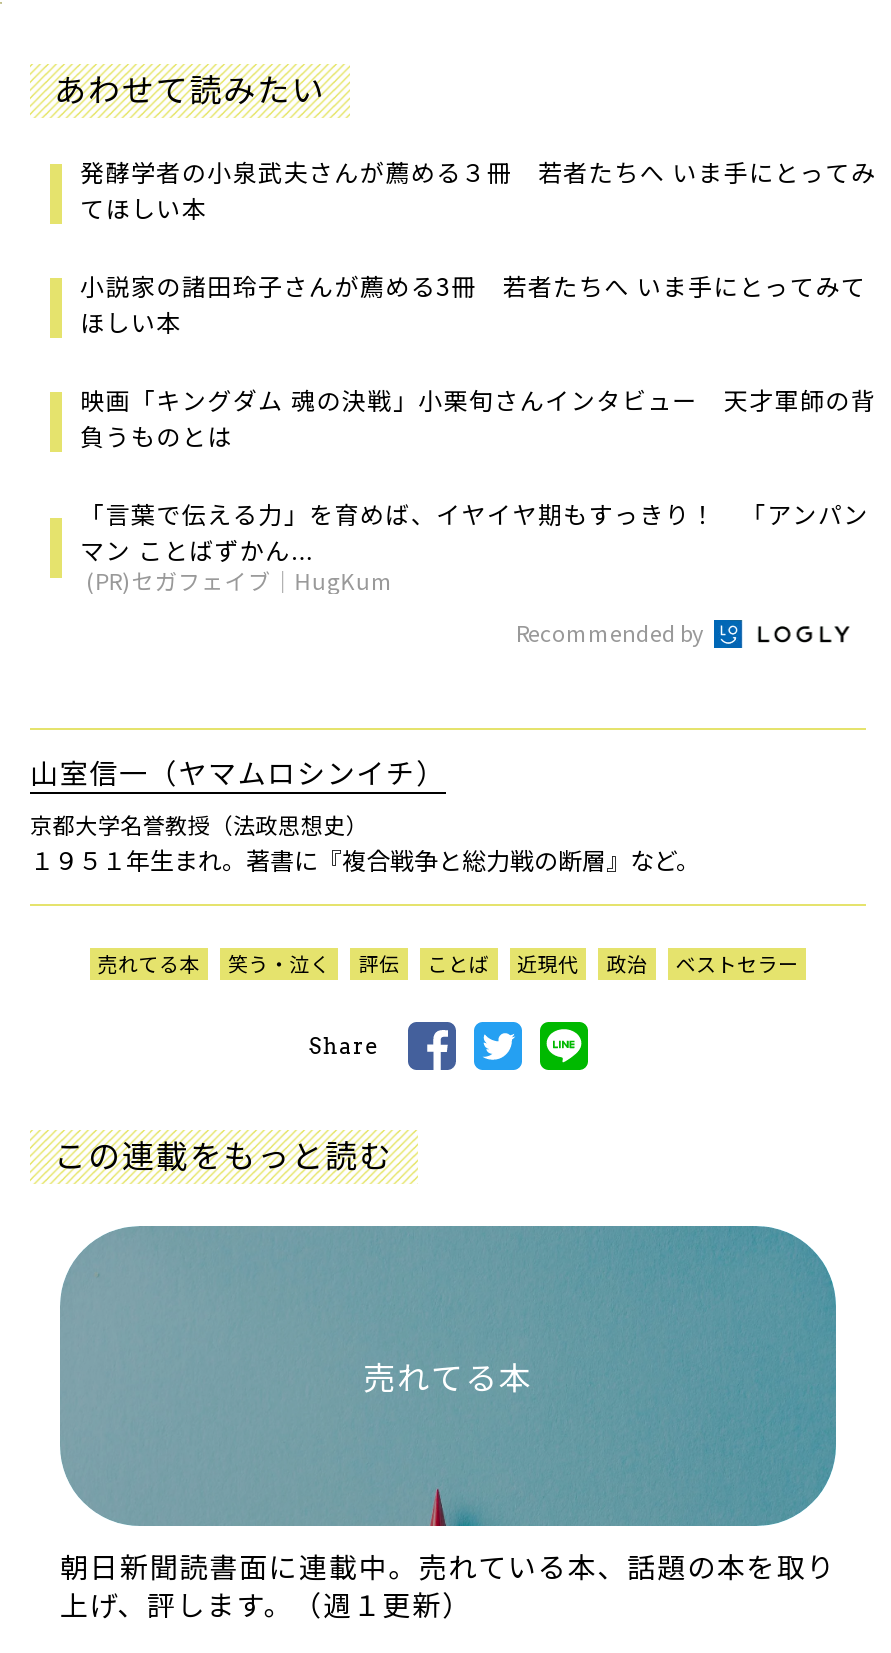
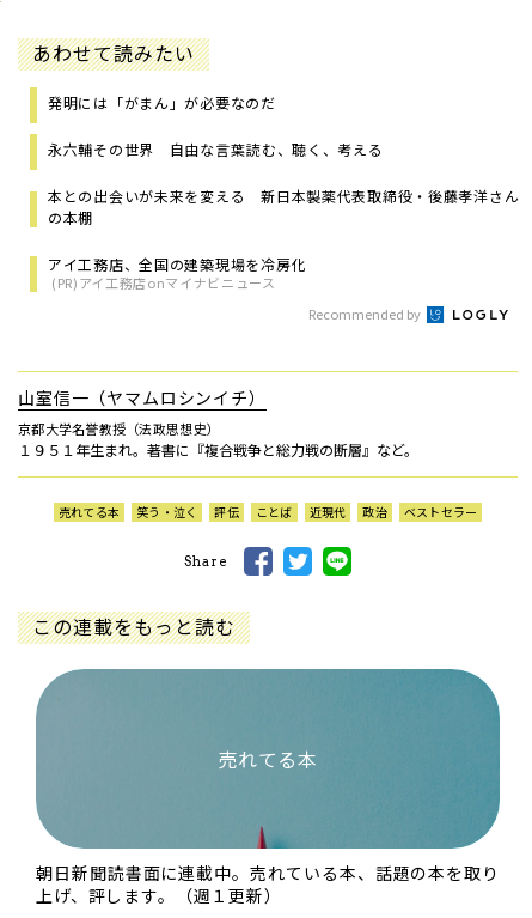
[80,154,876,224] 発酵学者の小泉武夫さんが薦める３冊 若者たちへ いま手にとってみ | てほしい本 -> [48,92,276,113] 発明には「がまん」が必要なのだ
[80,268,866,338] 小説家の諸田玲子さんが薦める3冊 若者たちへ いま手にとってみて | ほしい本 -> [48,139,383,159] 永六輔その世界 自由な言葉――読む、聴く、考える
[80,382,876,452] 映画「キングダム 魂の決戦」小栗旬さんインタビュー 天才軍師の背 | 負うものとは -> [48,186,519,227] 本との出会いが未来を変える 新日本製薬代表取締役・後藤孝洋さん | の本棚
[80,496,869,596] 「言葉で伝える力」を育めば、イヤイヤ期もすっきり！ 「アンパン | マン ことばずかん... | (PR)セガフェイブ｜HugKum -> [48,254,306,292] アイ工務店、全国の建築現場を冷房化 | (PR)アイ工務店onマイナビニュース

